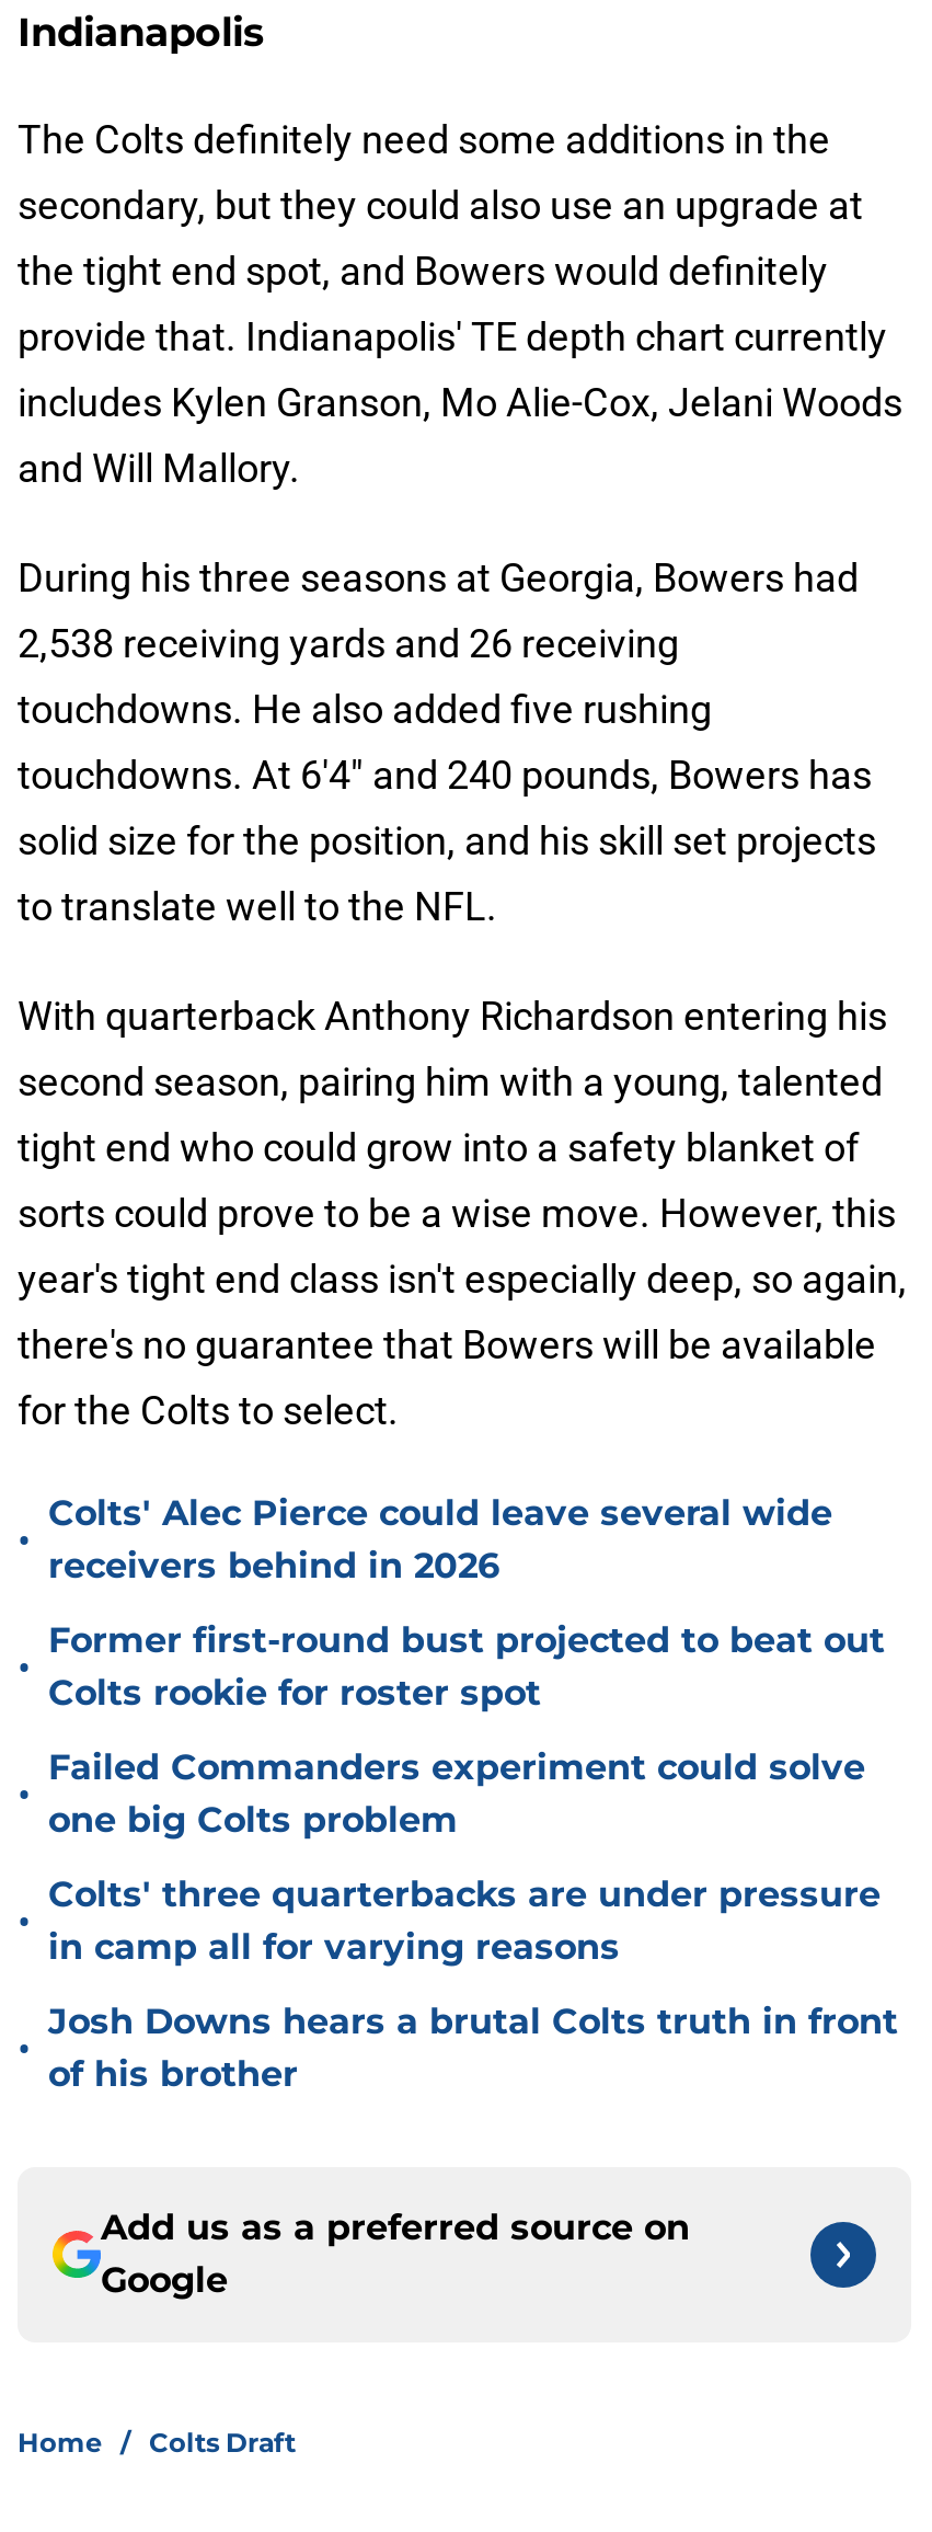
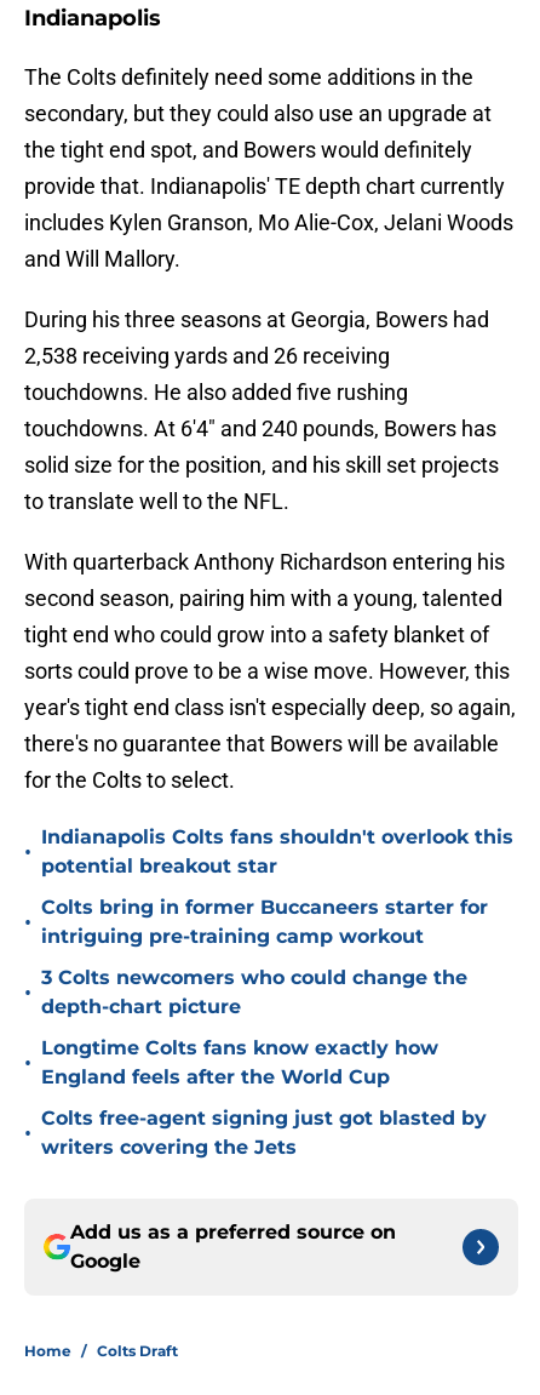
[48,1492,832,1586] Colts' Alec Pierce could leave several wide | receivers behind in 2026 -> [41,825,513,877] Indianapolis Colts fans shouldn't overlook this | potential breakout star
[48,1619,885,1714] Former first-round bust projected to beat out | Colts rookie for roster spot -> [41,896,488,948] Colts bring in former Buccaneers starter for | intriguing pre-training camp workout
[48,1746,865,1841] Failed Commanders experiment could solve | one big Colts problem -> [41,966,467,1018] 3 Colts newcomers who could change the | depth-chart picture
[48,1874,881,1968] Colts' three quarterbacks are under pressure | in camp all for varying reasons -> [41,1036,438,1088] Longtime Colts fans know exactly how | England feels after the World Cup
[48,2001,898,2095] Josh Downs hears a brutal Colts truth in front | of his brother -> [41,1107,487,1159] Colts free-agent signing just got blasted by | writers covering the Jets

